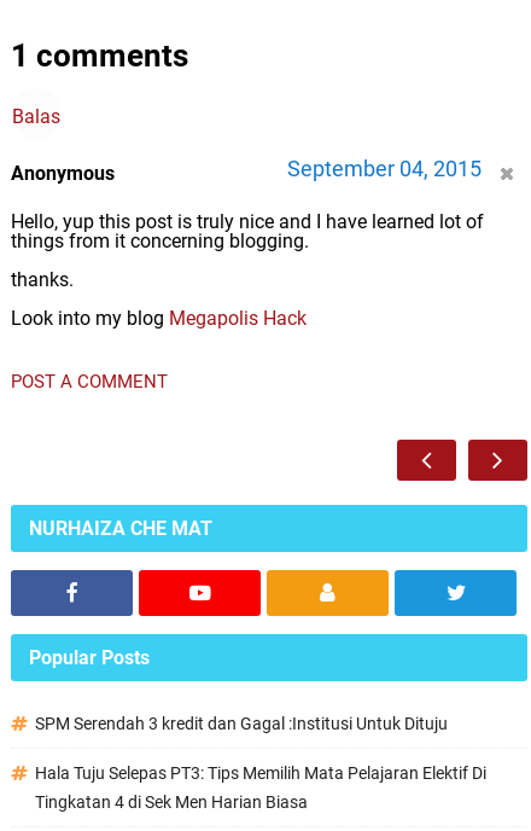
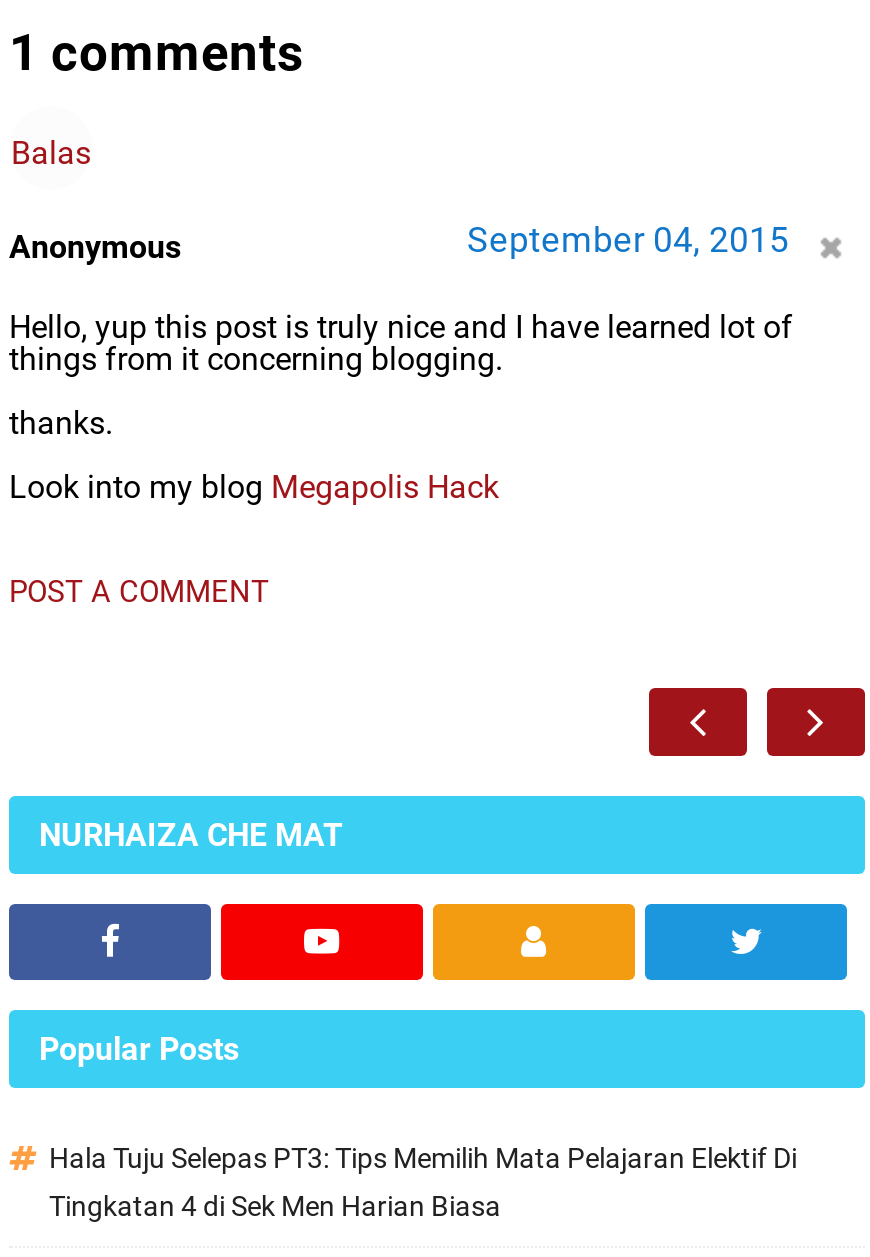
[35,714,448,733] SPM Serendah 3 kredit dan Gagal :Institusi Untuk Dituju -> none

